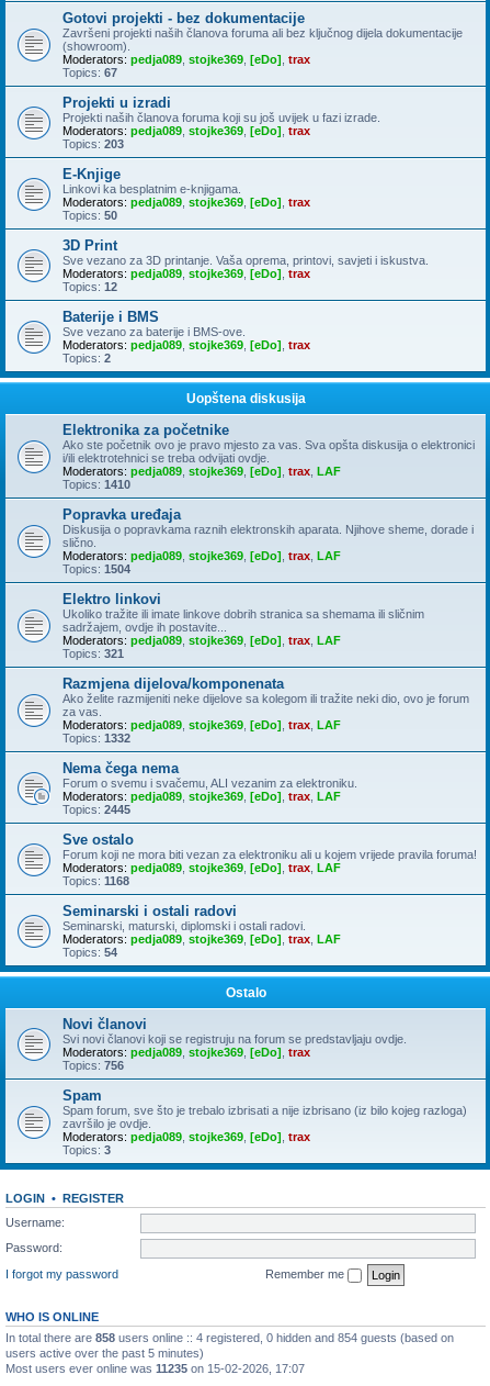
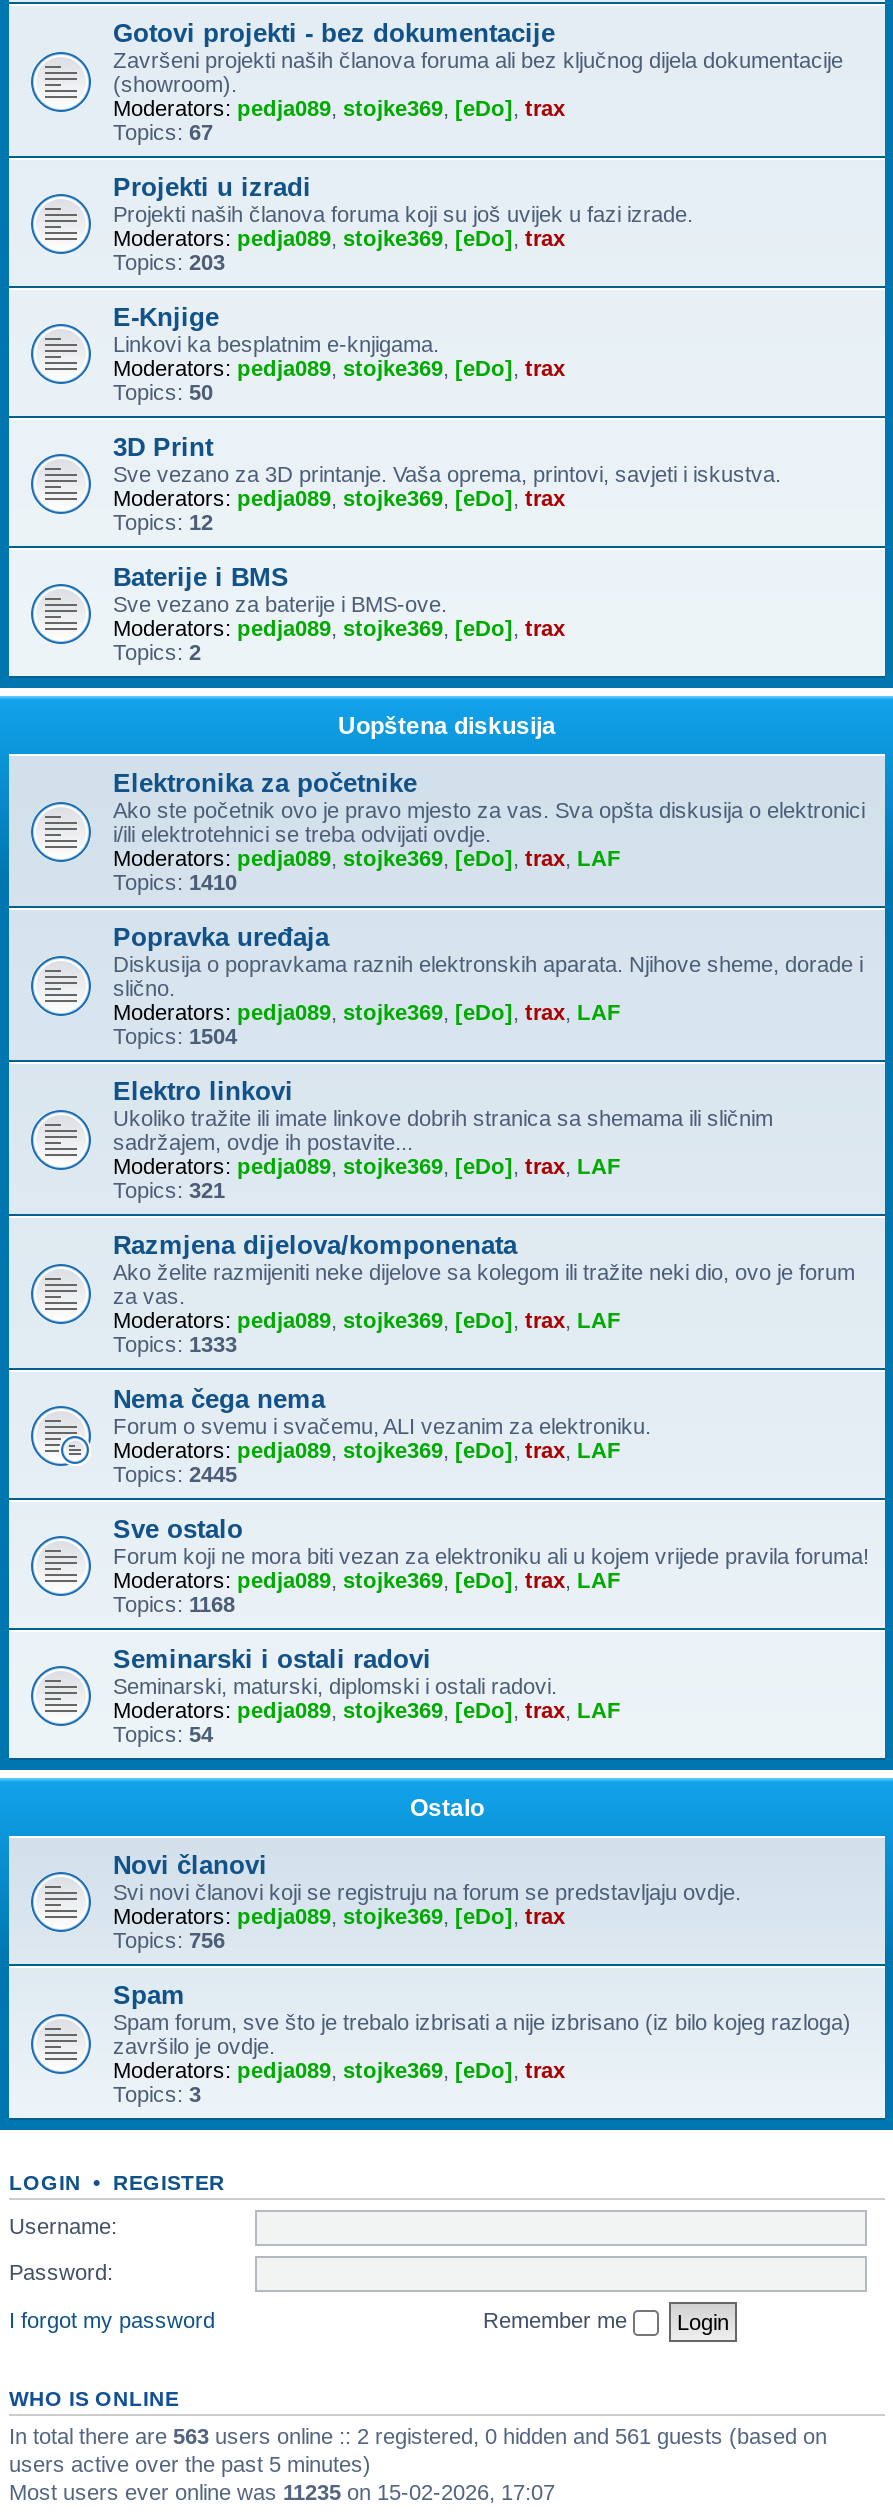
[62,731,130,745] Topics: 1332 -> [113,1332,237,1356] Topics: 1333
[5,1331,454,1344] In total there are 858 users online :: 4 registered, 0 hidden and 854 guests (based on -> [9,2423,827,2447] In total there are 563 users online :: 2 registered, 0 hidden and 561 guests (based on

